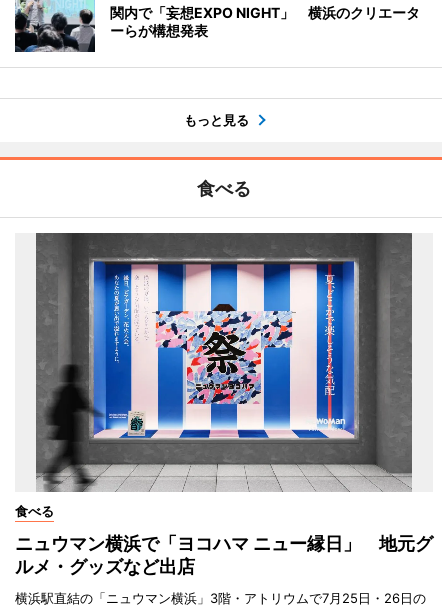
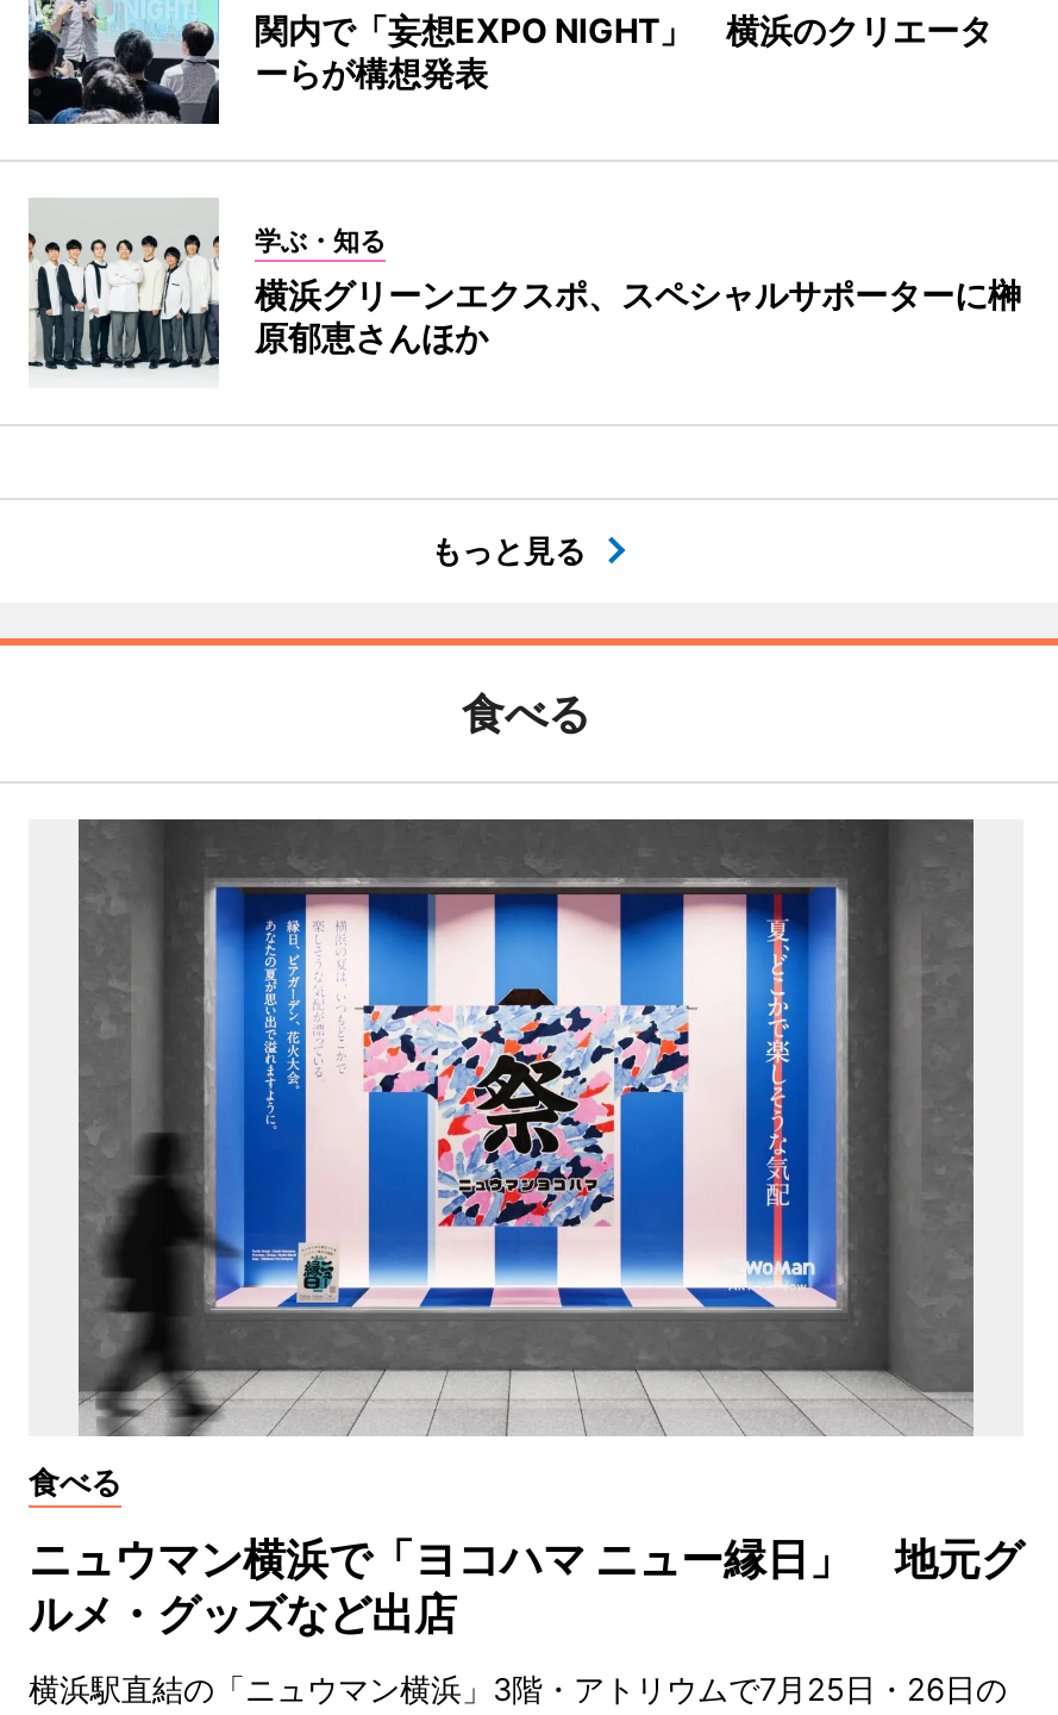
none -> [26,198,1021,381] [image] | 学ぶ・知る | 横浜グリーンエクスポ、スペシャルサポーターに榊 | 原郁恵さんほか

